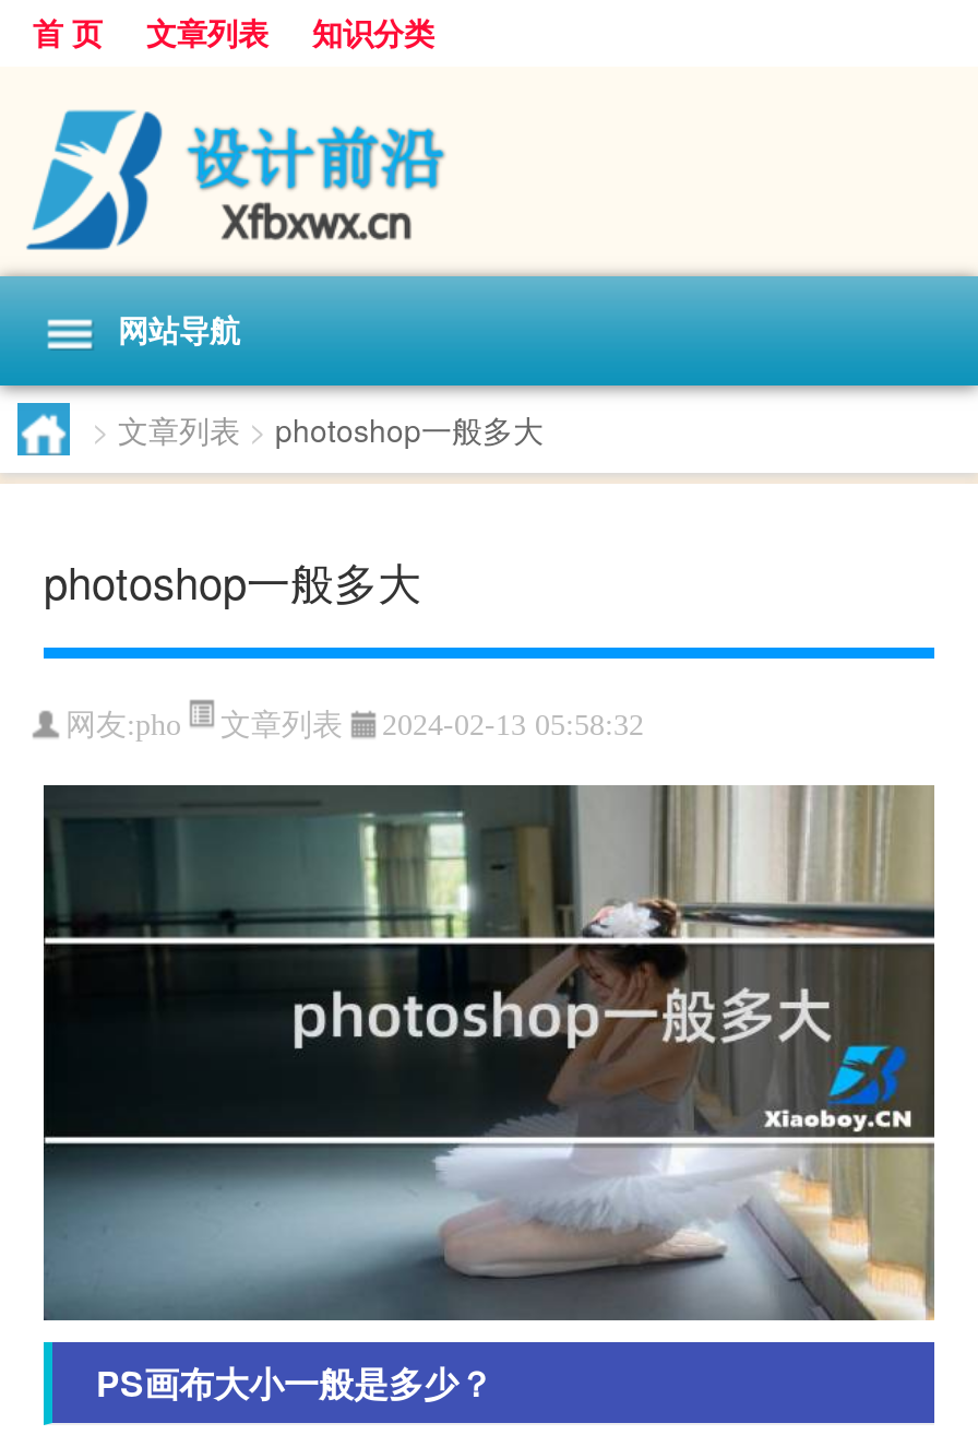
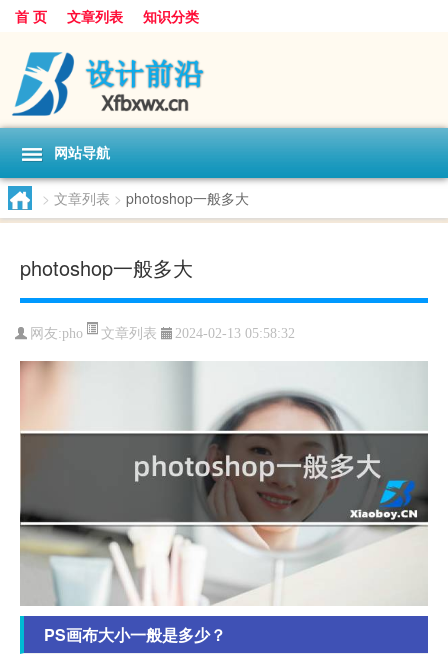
[41,783,937,1323] [image] -> [19,360,428,606] [image]

